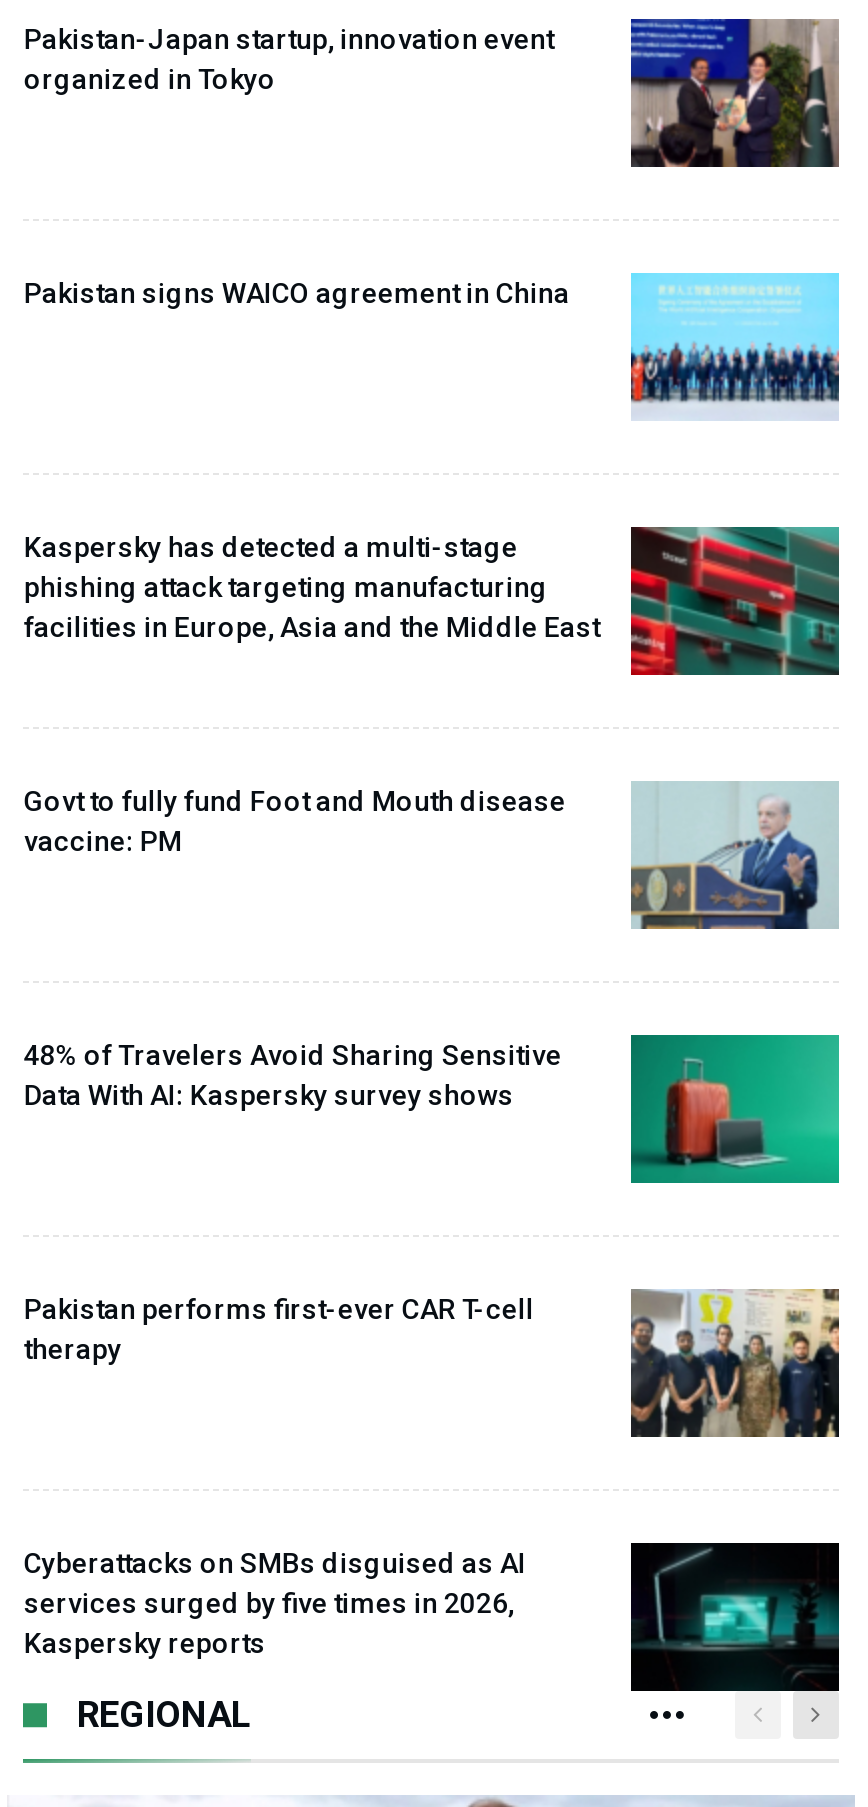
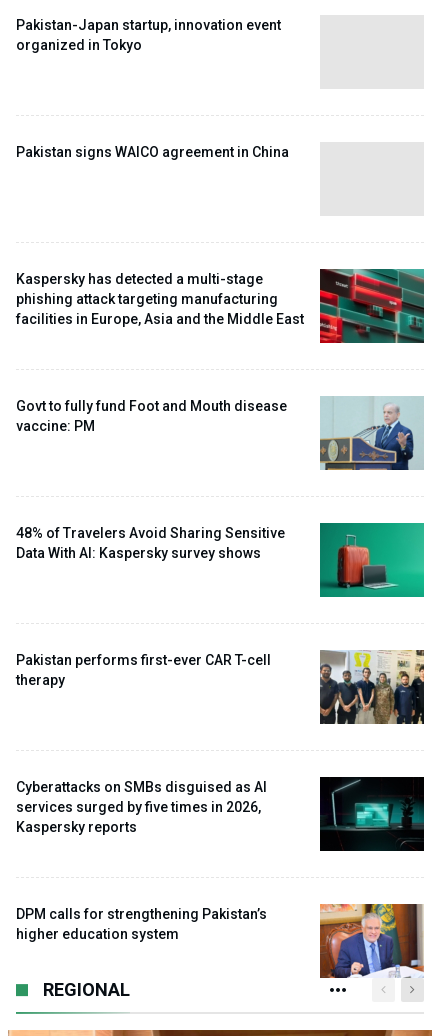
[629,17,841,169] [image] -> none
[629,273,841,405] [image] -> none
none -> [16,906,267,942] DPM calls for strengthening Pakistan’s | higher education system
none -> [319,903,425,979] [image]

